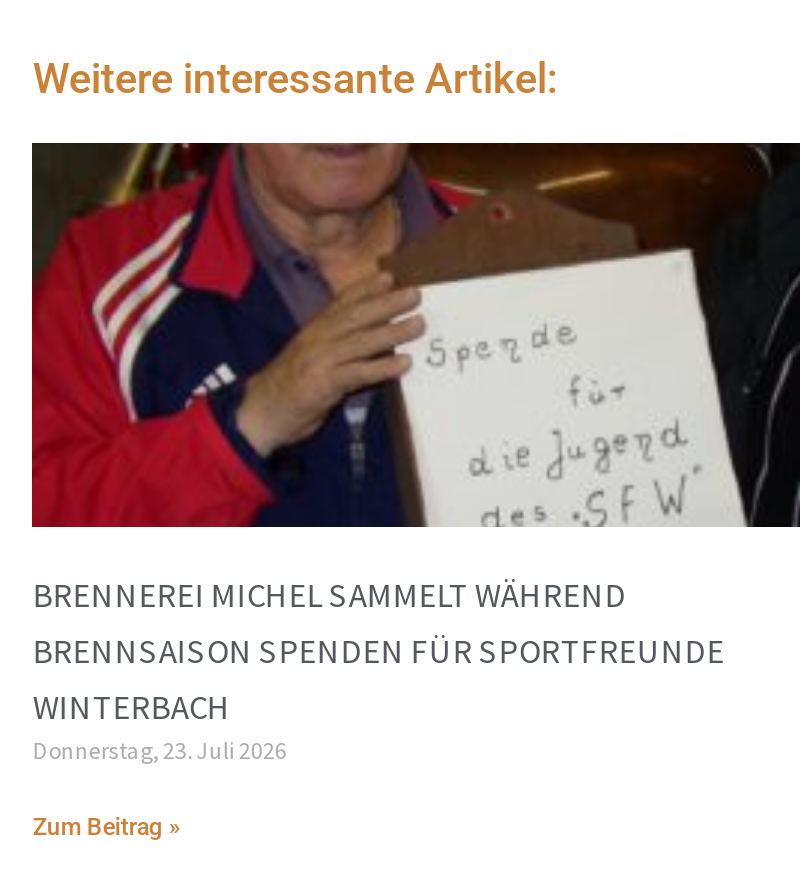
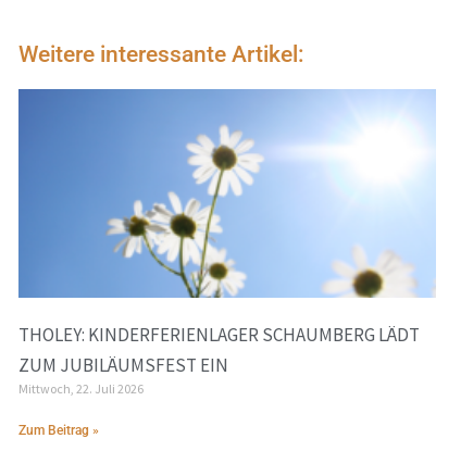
[30,140,802,765] [image] | BRENNEREI MICHEL SAMMELT WÄHREND | BRENNSAISON SPENDEN FÜR SPORTFREUNDE | WINTERBACH | Donnerstag, 23. Juli 2026 -> [17,88,436,396] [image] | THOLEY: KINDERFERIENLAGER SCHAUMBERG LÄDT | ZUM JUBILÄUMSFEST EIN | Mittwoch, 22. Juli 2026

